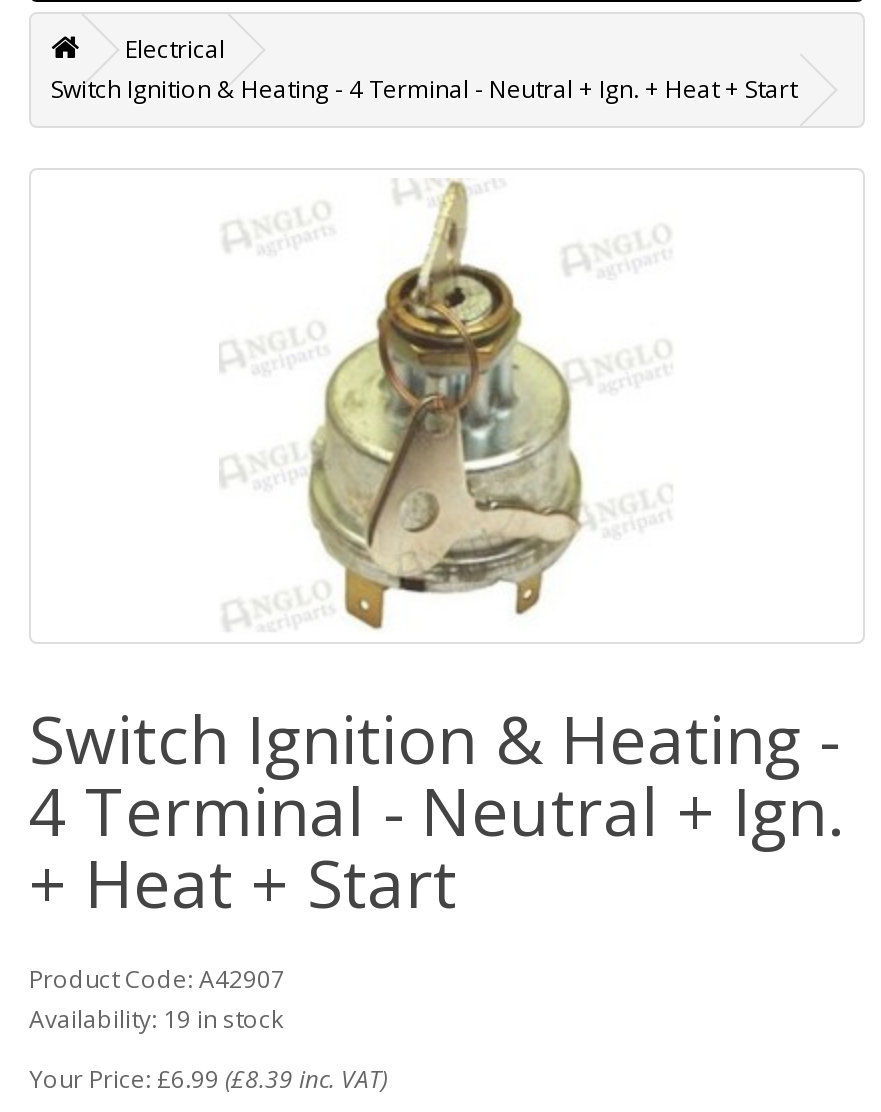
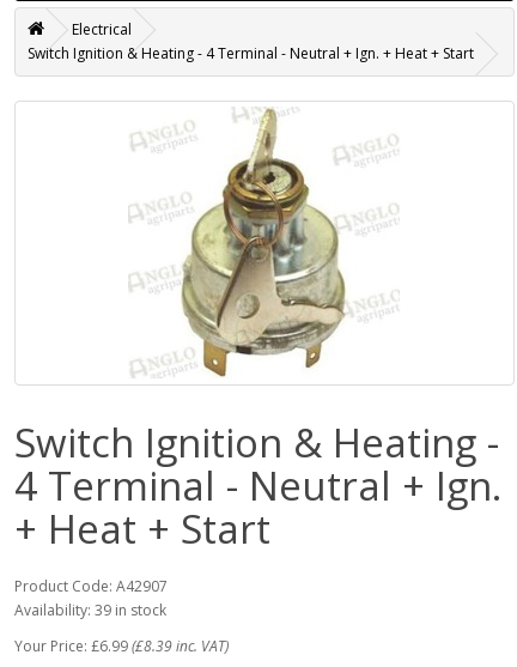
[29,1002,283,1036] Availability: 19 in stock -> [14,600,166,621] Availability: 39 in stock

